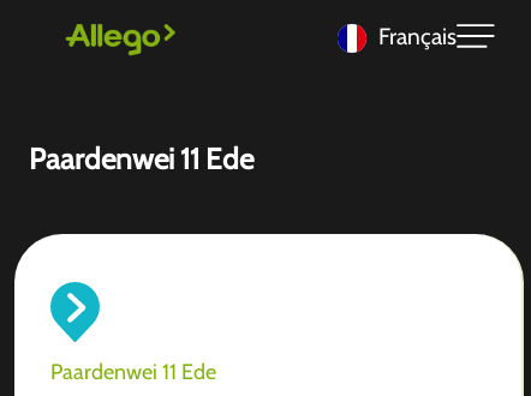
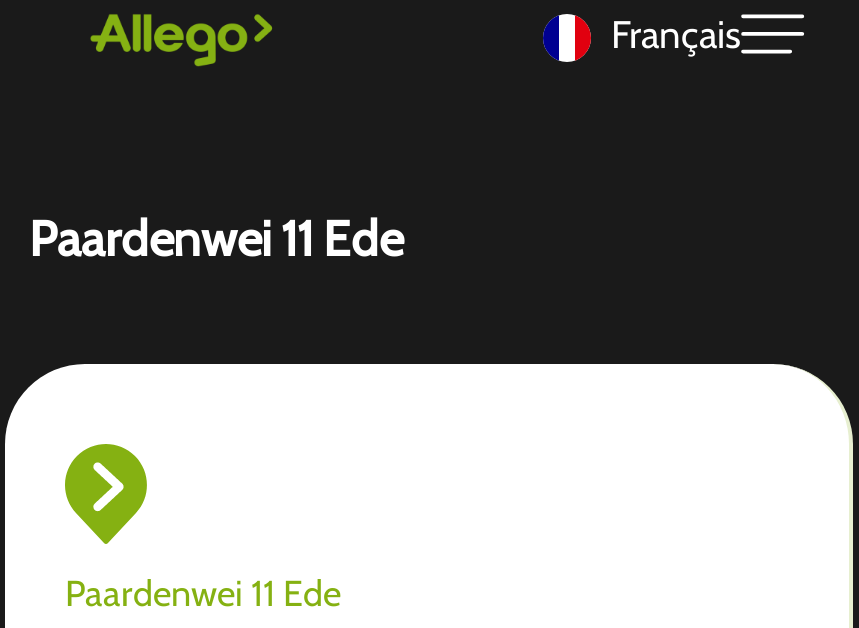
[49,281,101,343] [image] -> [63,442,149,546] [image]

